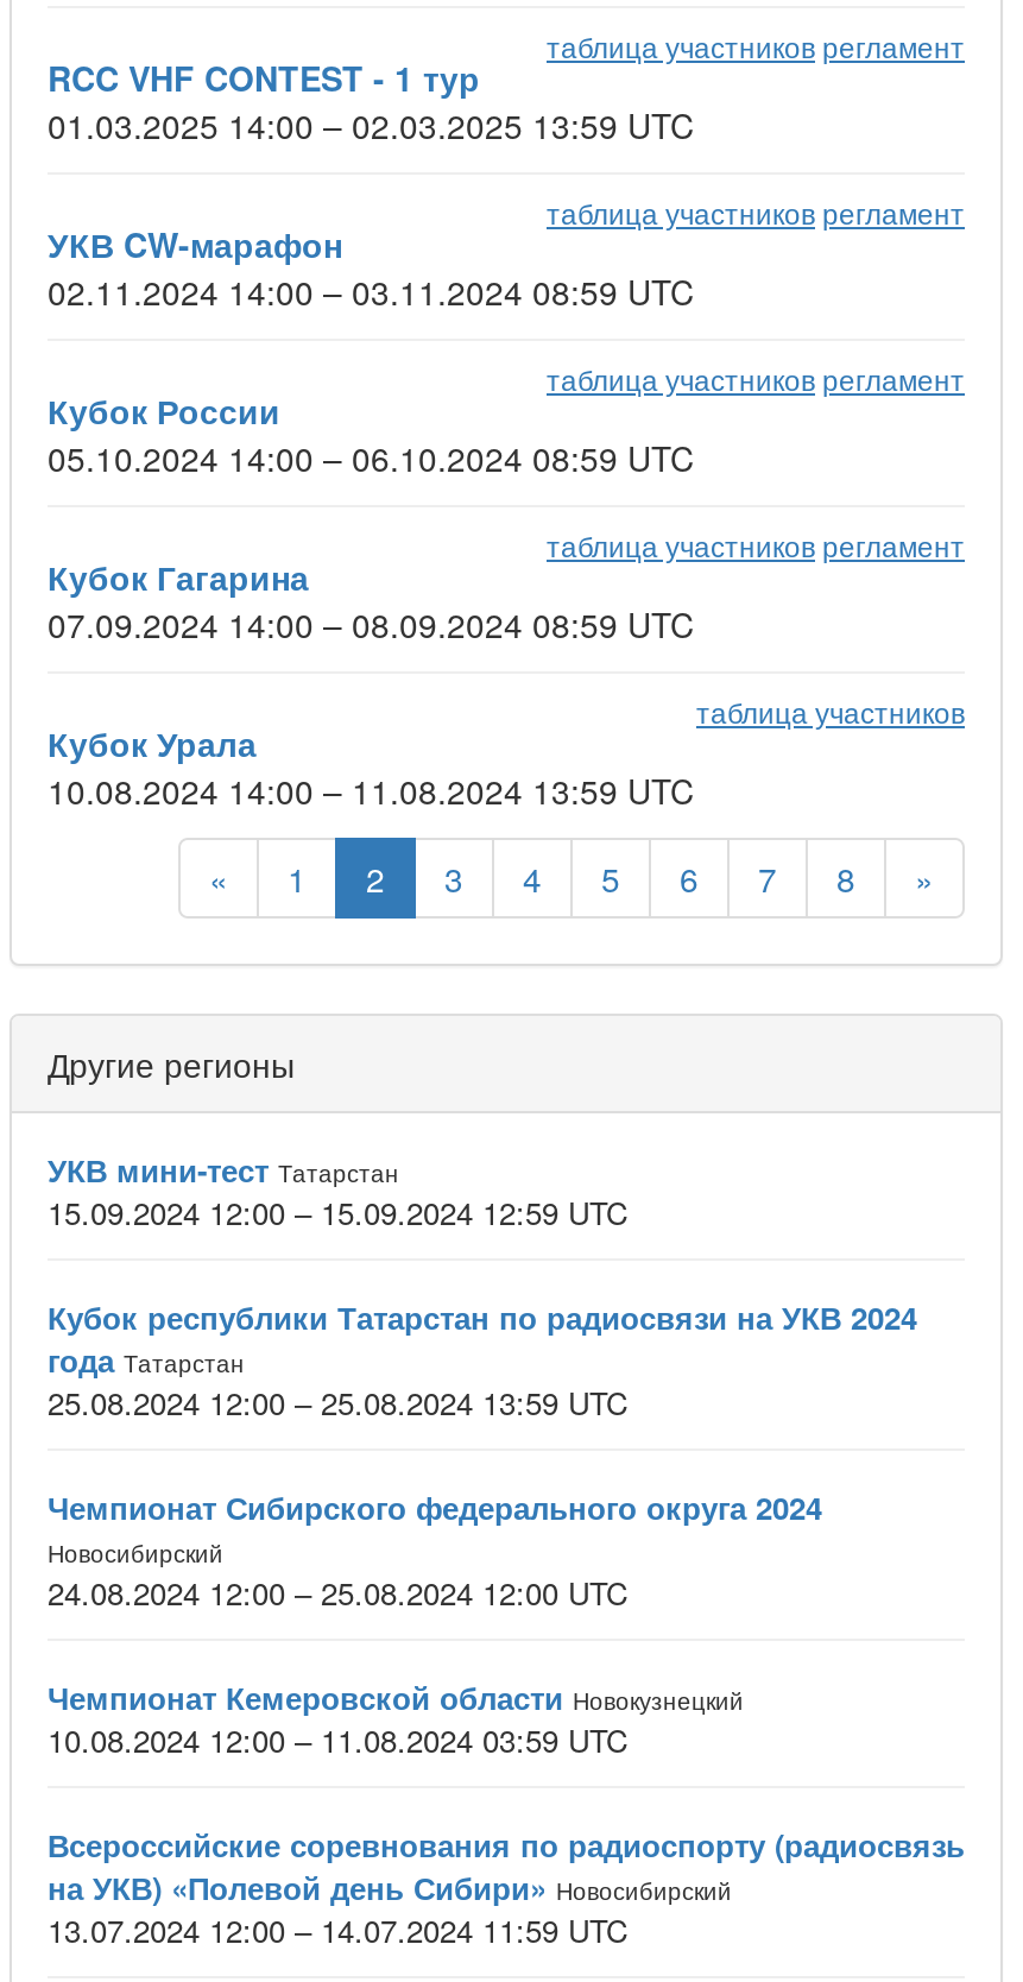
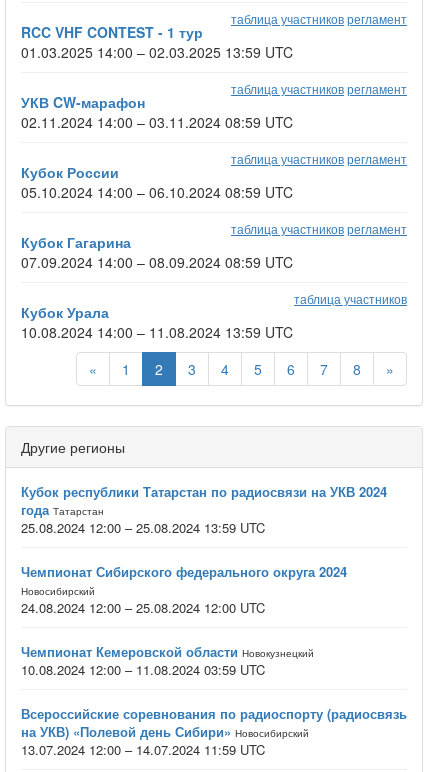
[48,1147,627,1235] УКВ мини-тест Татарстан | 15.09.2024 12:00 – 15.09.2024 12:59 UTC -> none

